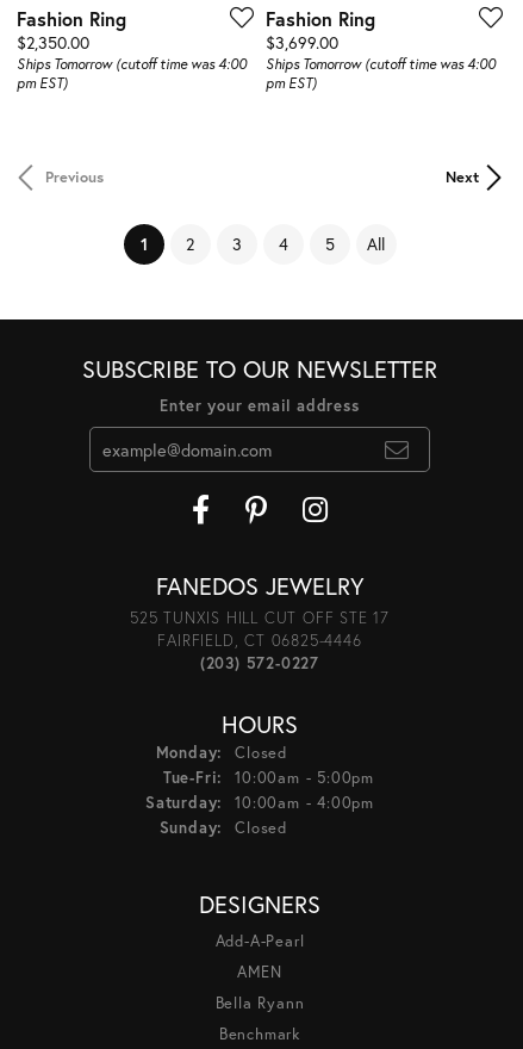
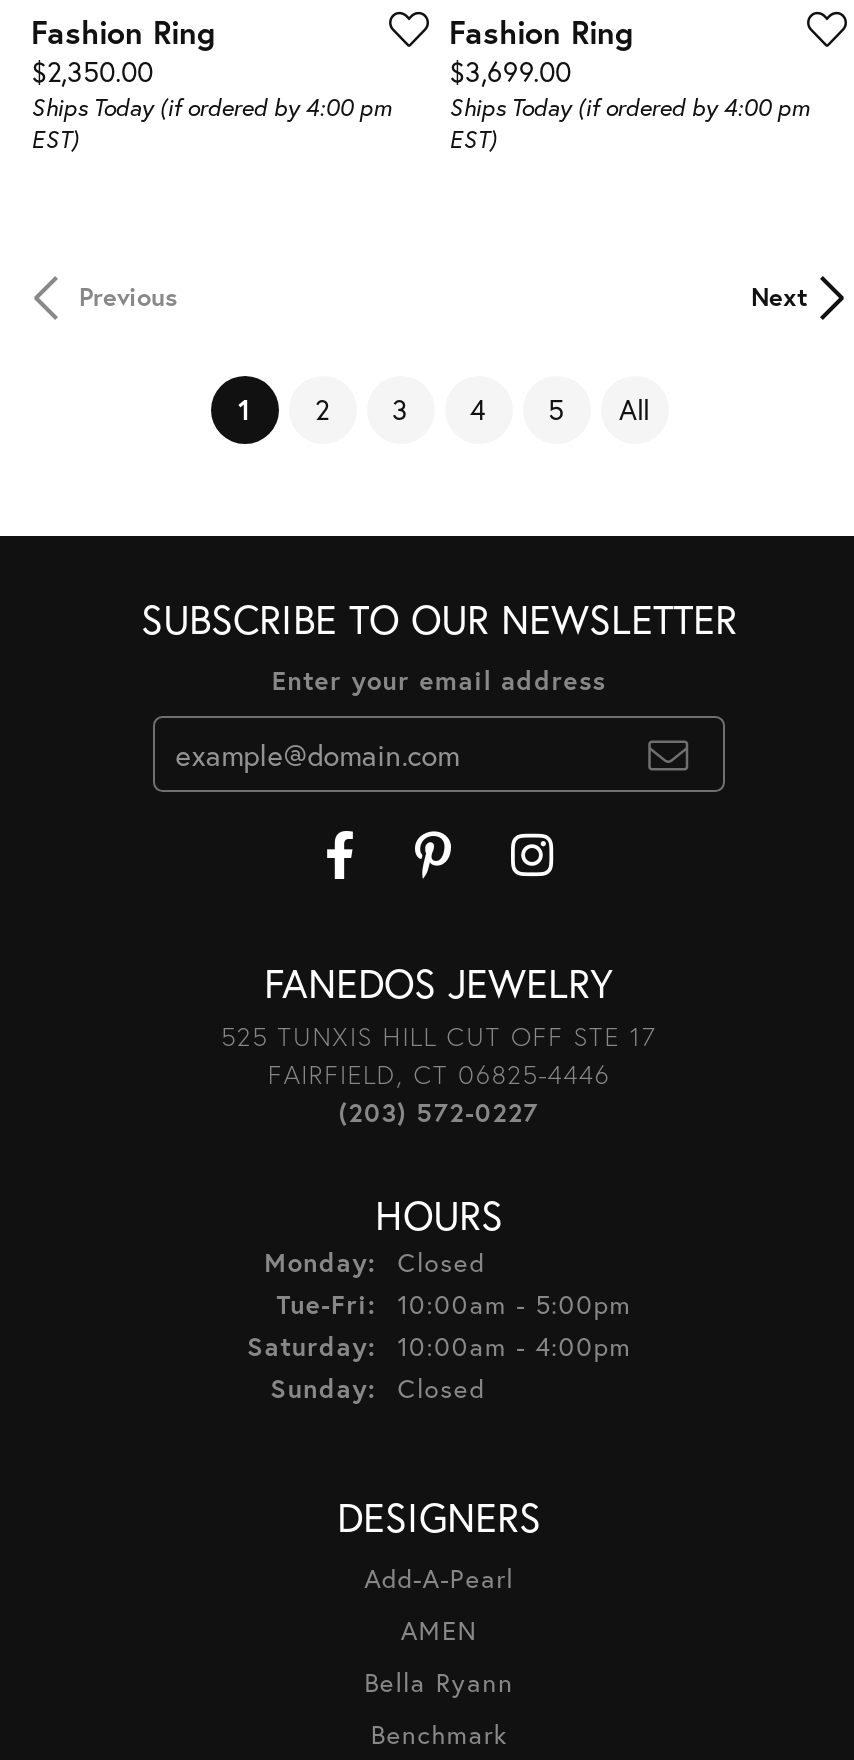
[17,54,247,91] Ships Tomorrow (cutoff time was 4:00 | pm EST) -> [31,91,391,153] Ships Today (if ordered by 4:00 pm | EST)
[266,54,496,91] Ships Tomorrow (cutoff time was 4:00 | pm EST) -> [449,91,809,153] Ships Today (if ordered by 4:00 pm | EST)

